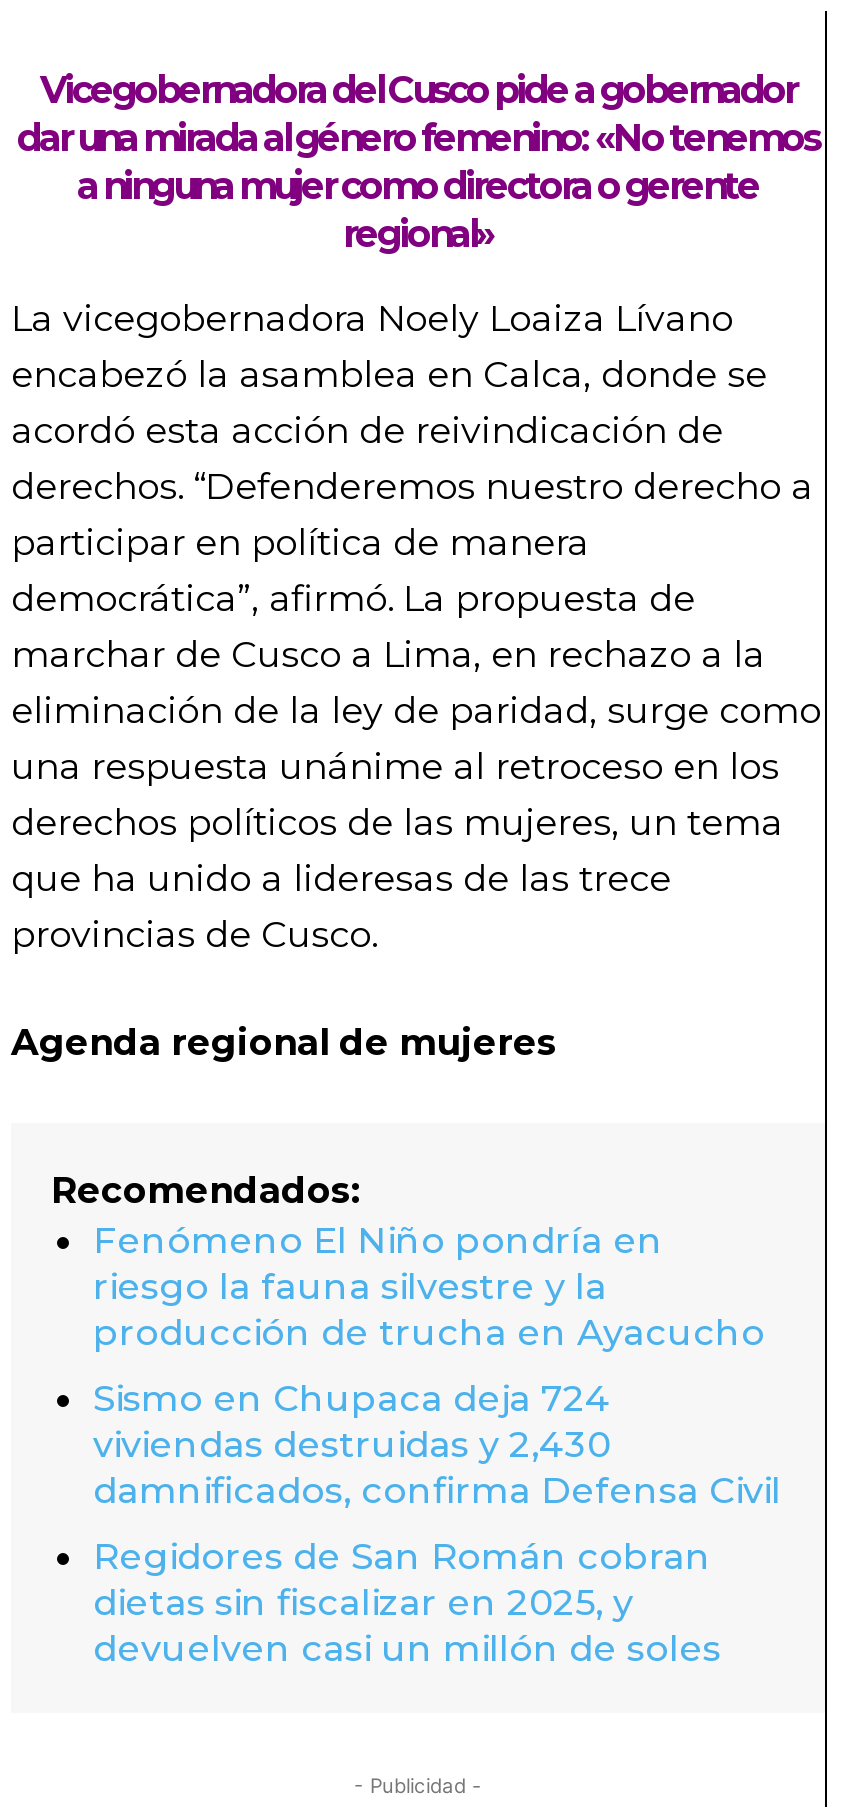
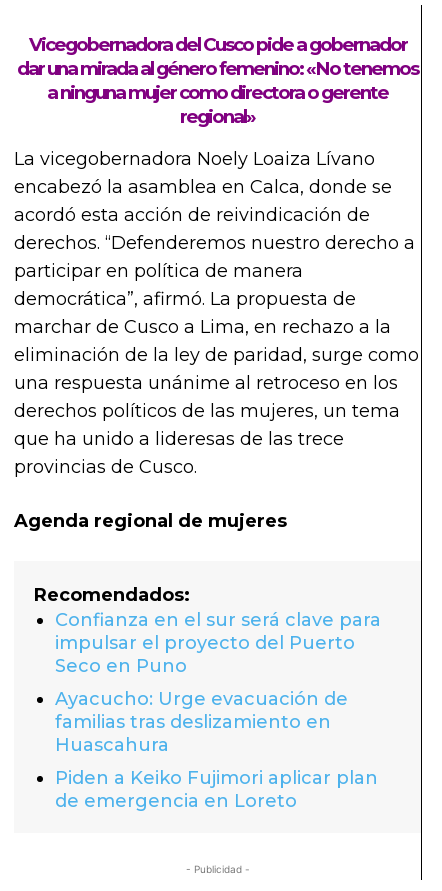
[93,1219,765,1355] Fenómeno El Niño pondría en | riesgo la fauna silvestre y la | producción de trucha en Ayacucho -> [55,609,381,677] Confianza en el sur será clave para | impulsar el proyecto del Puerto | Seco en Puno
[93,1377,781,1513] Sismo en Chupaca deja 724 | viviendas destruidas y 2,430 | damnificados, confirma Defensa Civil -> [55,688,348,756] Ayacucho: Urge evacuación de | familias tras deslizamiento en | Huascahura
[93,1535,721,1671] Regidores de San Román cobran | dietas sin fiscalizar en 2025, y | devuelven casi un millón de soles -> [55,767,378,812] Piden a Keiko Fujimori aplicar plan | de emergencia en Loreto

